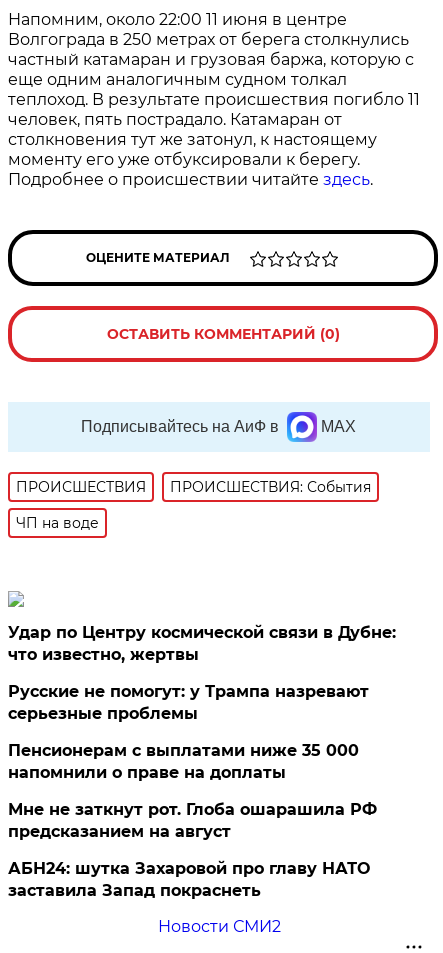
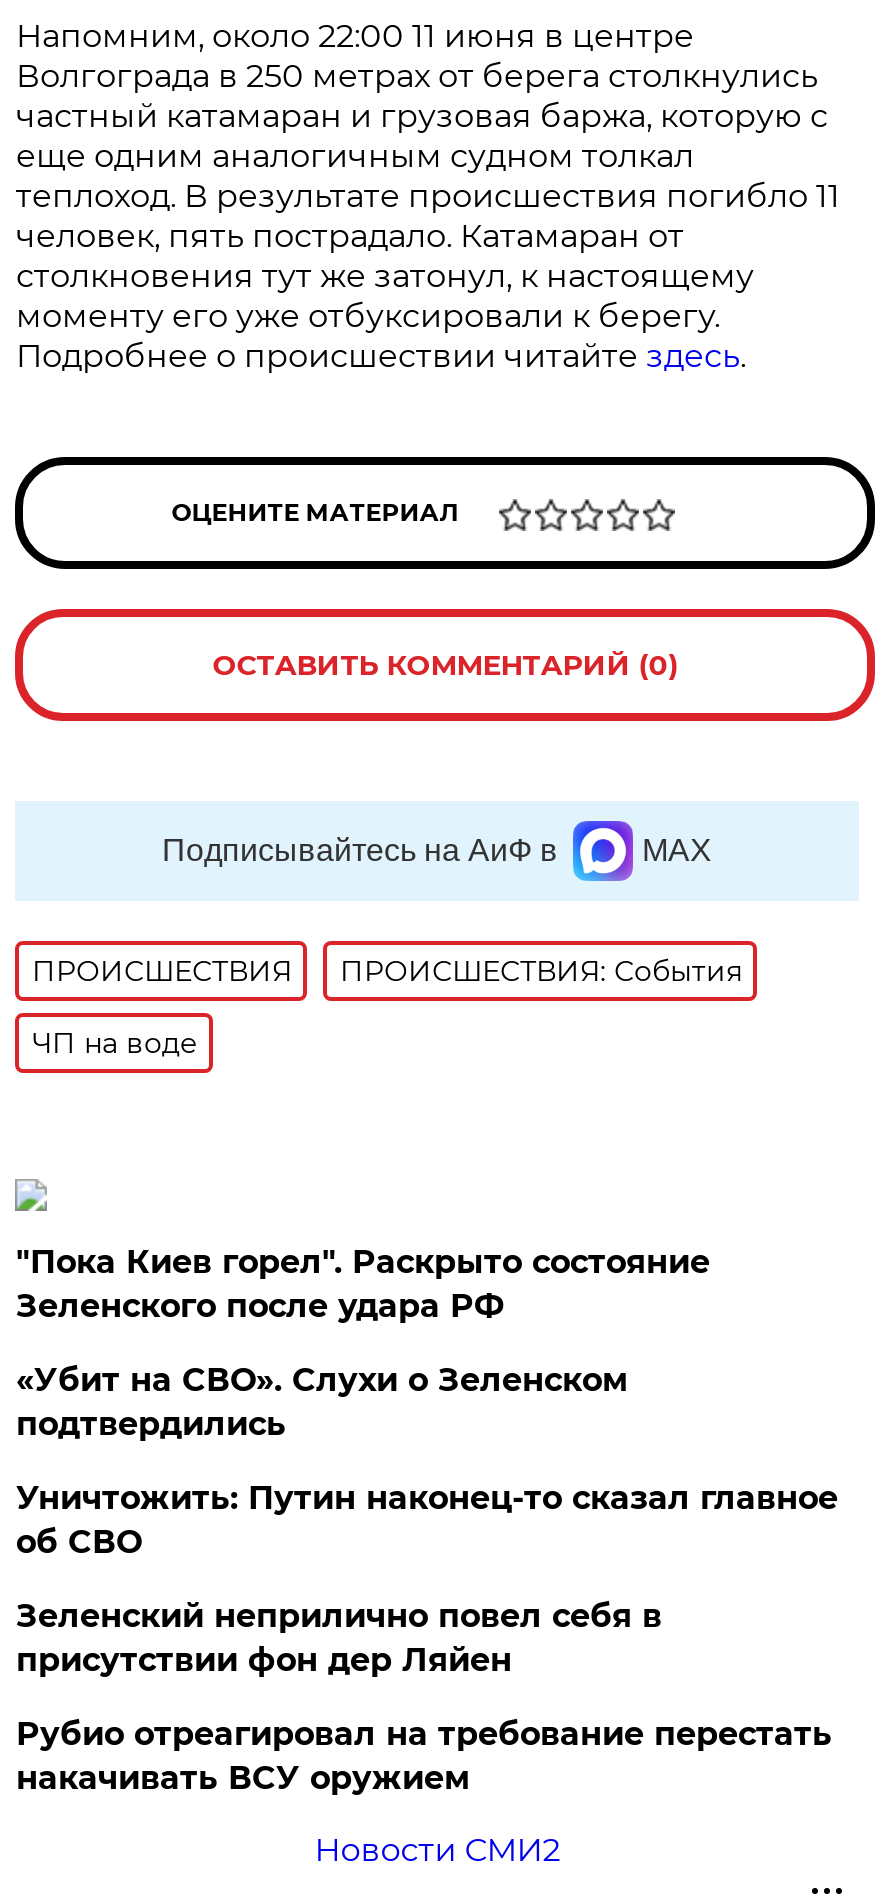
[8,623,396,664] Удар по Центру космической связи в Дубне: | что известно, жертвы -> [16,1243,710,1325] "Пока Киев горел". Раскрыто состояние | Зеленского после удара РФ
[8,682,369,723] Русские не помогут: у Трампа назревают | серьезные проблемы -> [16,1361,628,1443] «Убит на СВО». Слухи о Зеленском | подтвердились
[8,741,359,782] Пенсионерам с выплатами ниже 35 000 | напомнили о праве на доплаты -> [16,1479,838,1561] Уничтожить: Путин наконец-то сказал главное | об СВО
[8,800,377,841] Мне не заткнут рот. Глоба ошарашила РФ | предсказанием на август -> [16,1597,662,1679] Зеленский неприлично повел cебя в | присутствии фон дер Ляйен
[8,859,370,900] АБН24: шутка Захаровой про главу НАТО | заставила Запад покраснеть -> [16,1715,832,1797] Рубио отреагировал на требование перестать | накачивать ВСУ оружием

